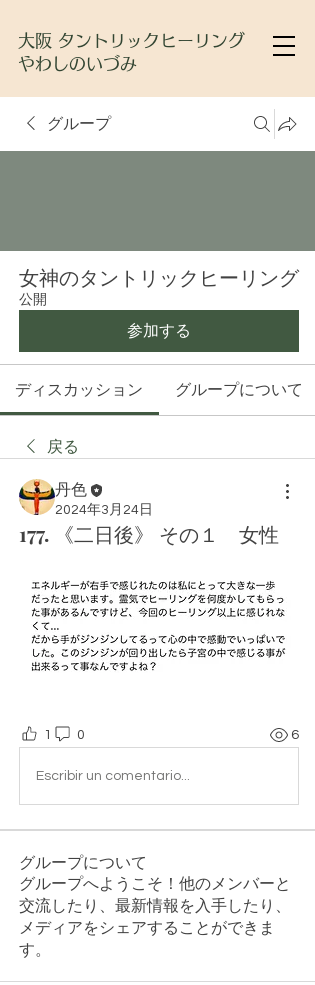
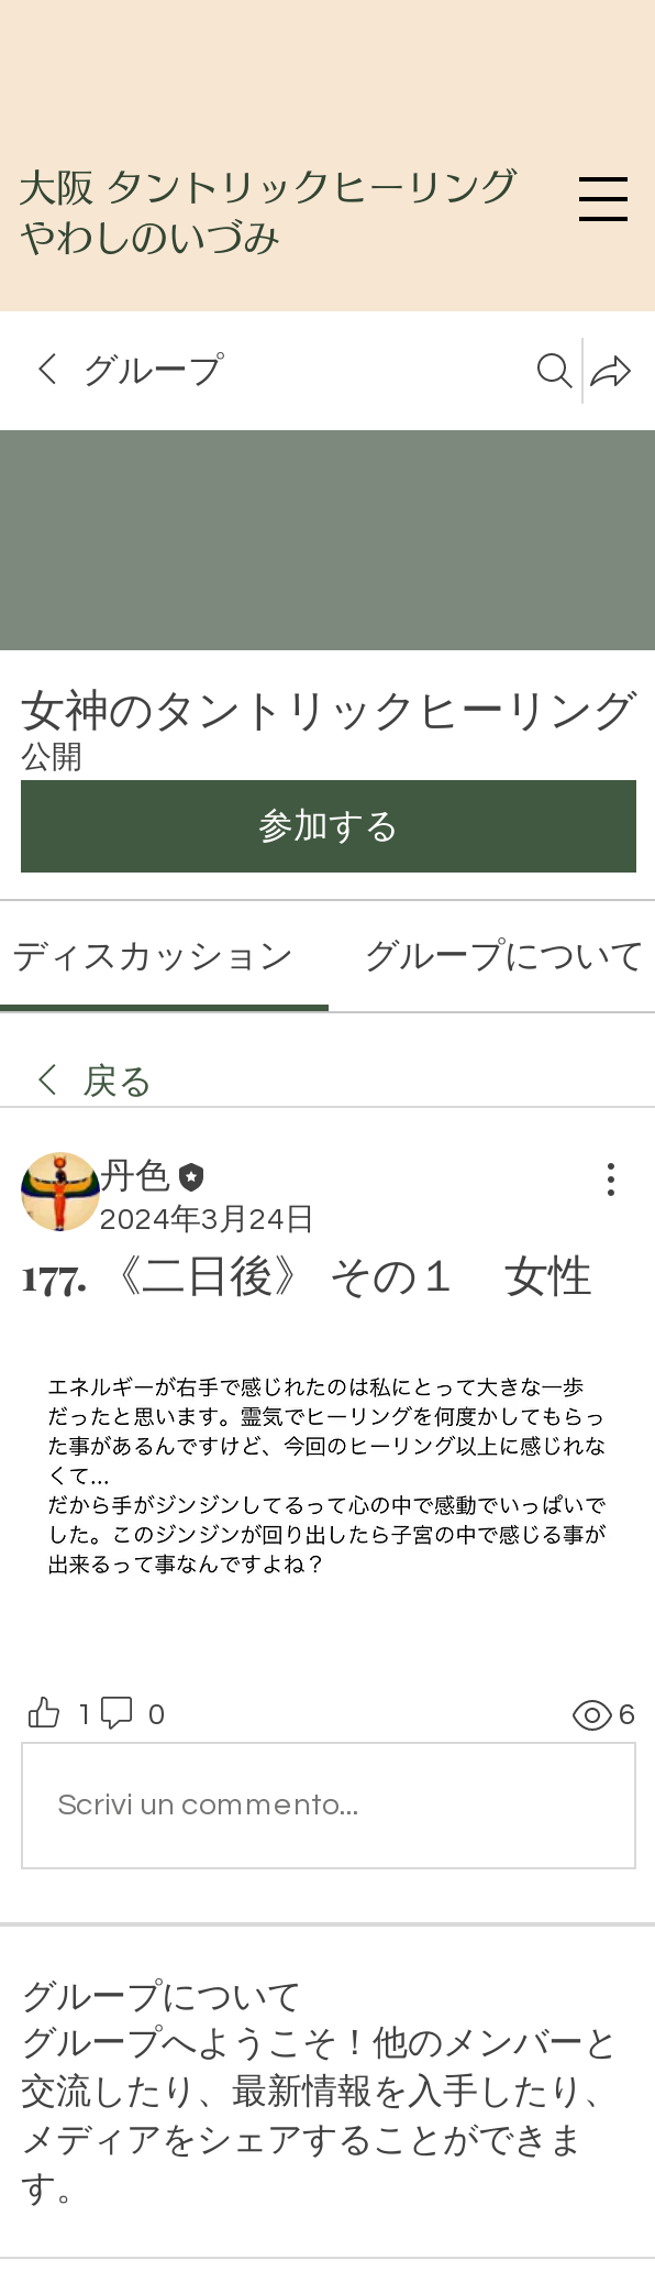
[36,769,190,783] Escribir un comentario... -> [58,1790,359,1821] Scrivi un commento...

